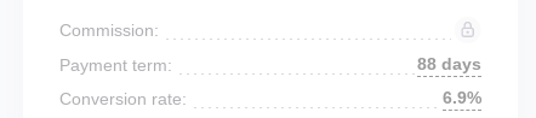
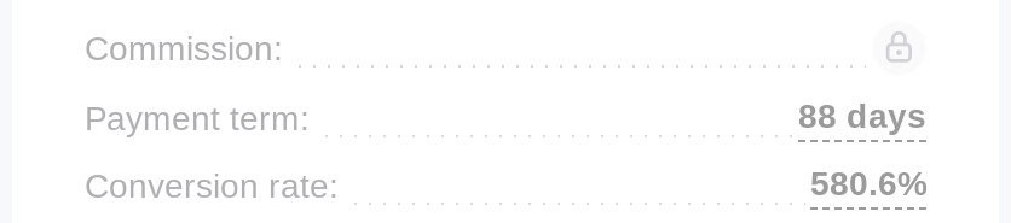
[443,88,481,107] 6.9% -> [810,164,926,203] 580.6%

